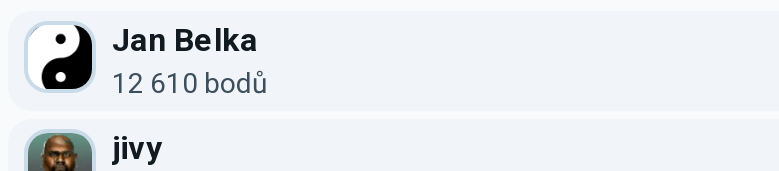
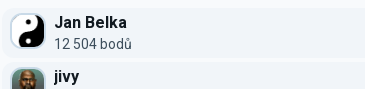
[112,66,268,98] 12 610 bodů -> [54,36,132,52] 12 504 bodů

